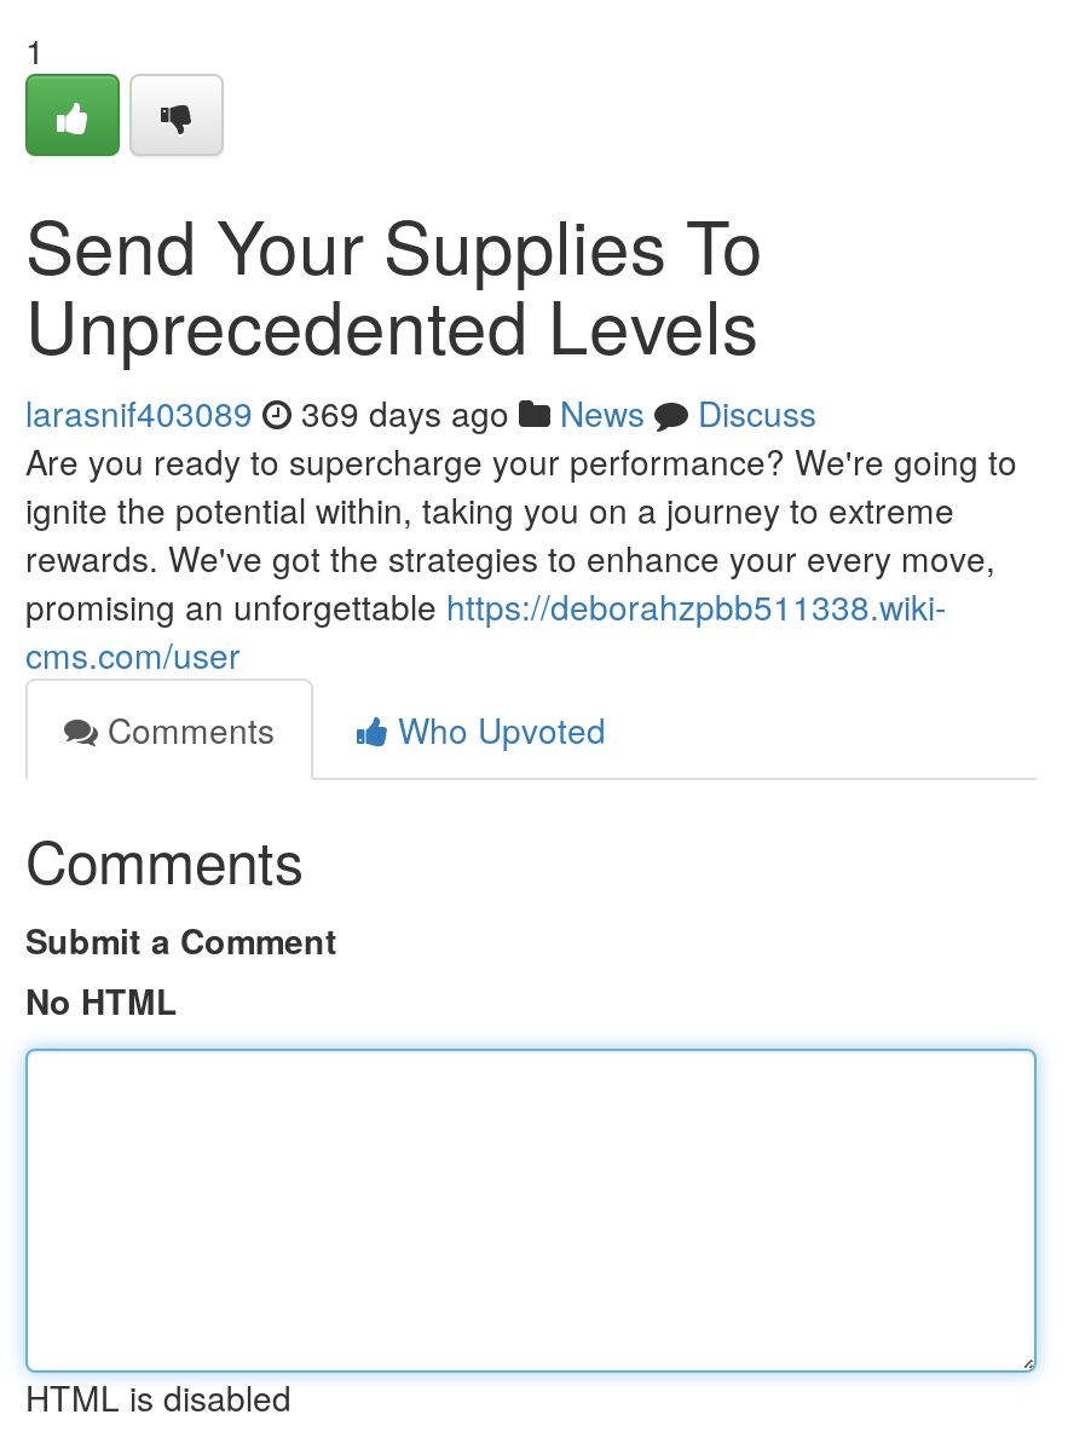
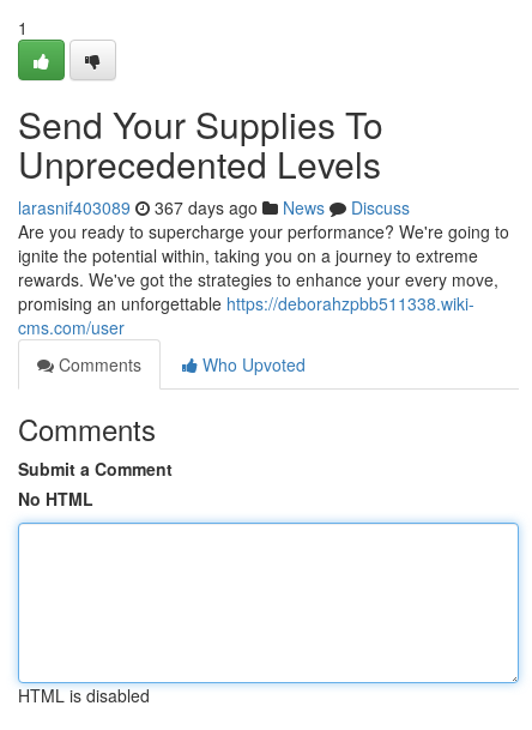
[25,388,816,437] larasnif403089 369 days ago News Discuss -> [18,195,410,219] larasnif403089 367 days ago News Discuss

